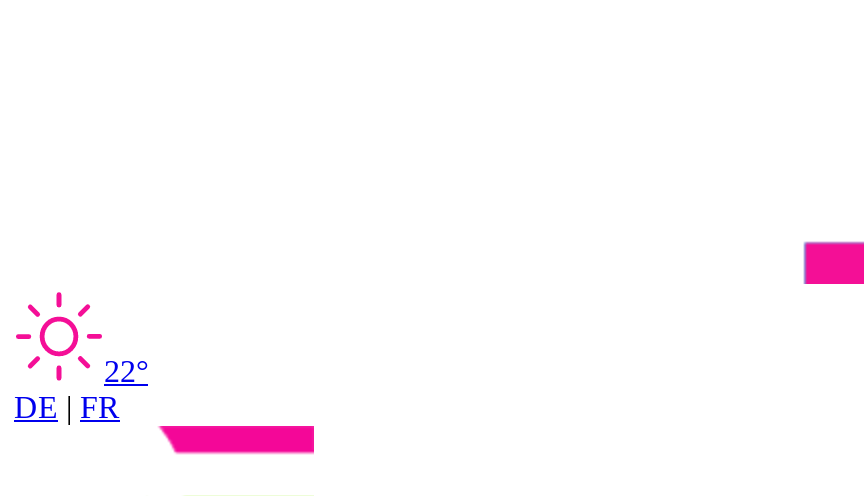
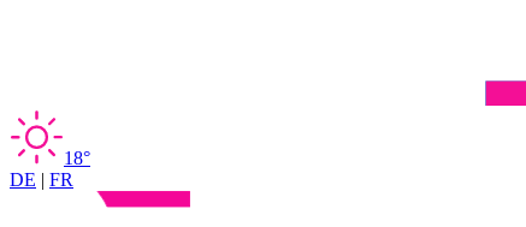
[104,354,148,388] 22° -> [64,148,90,168] 18°

